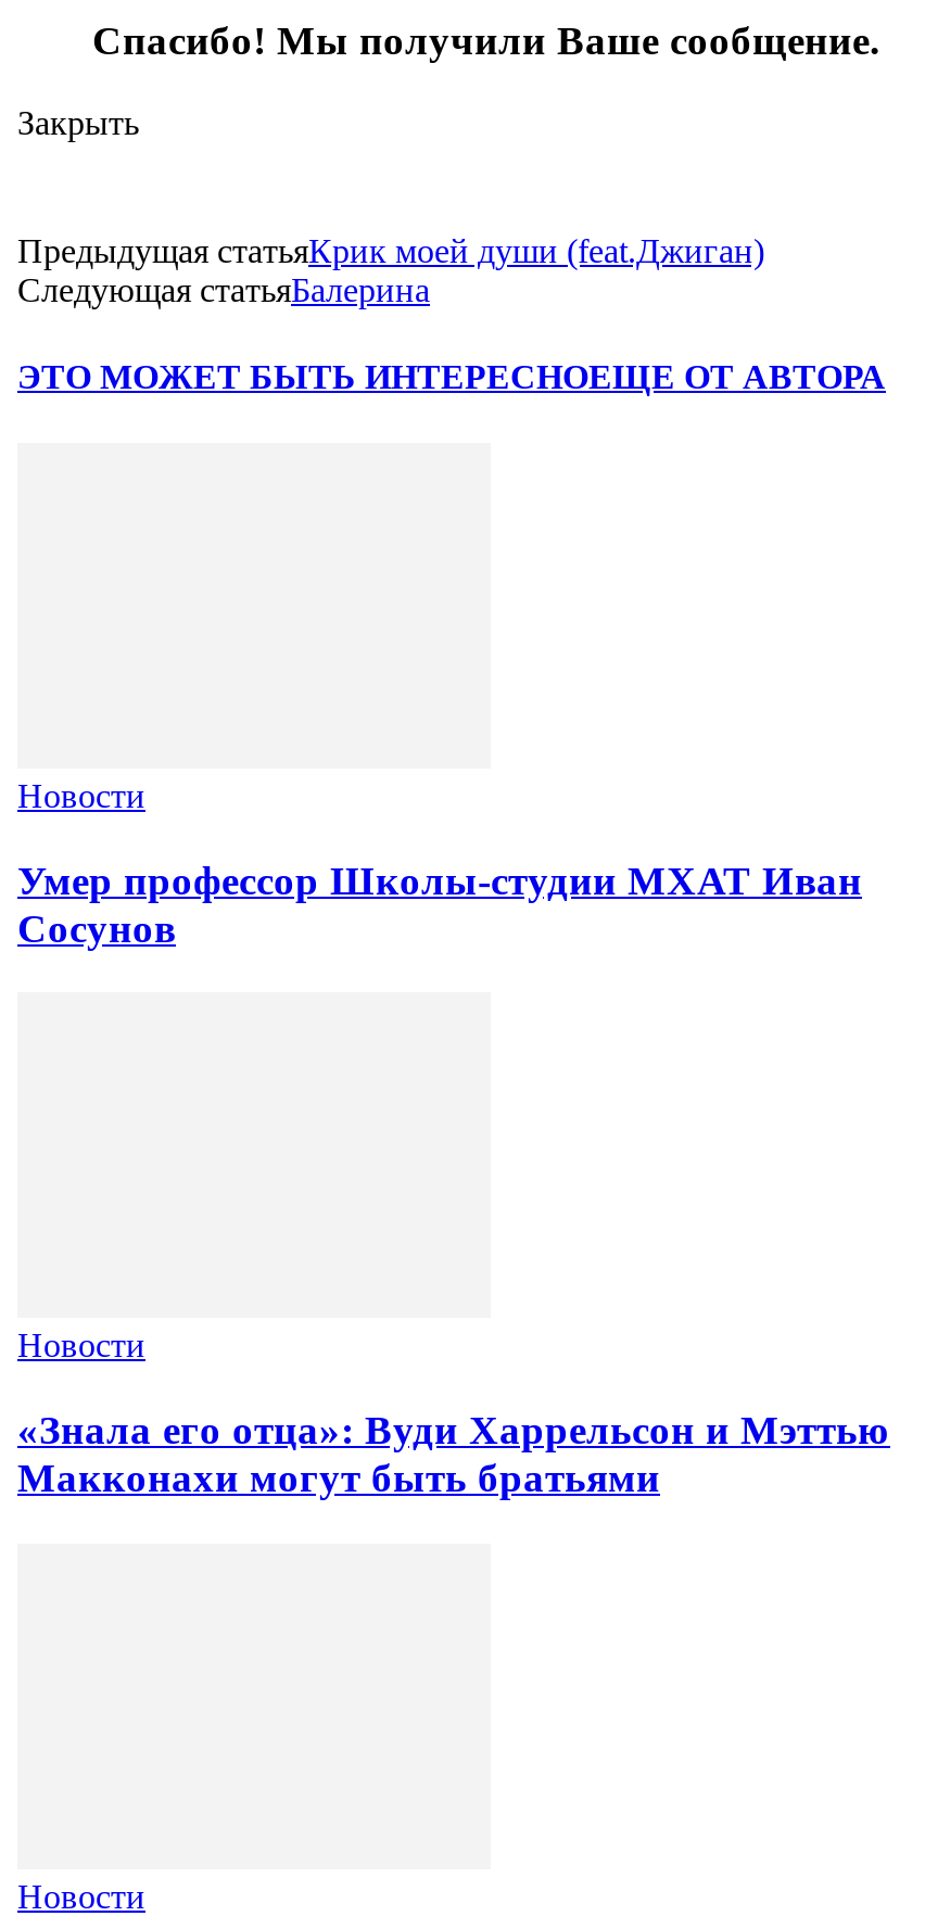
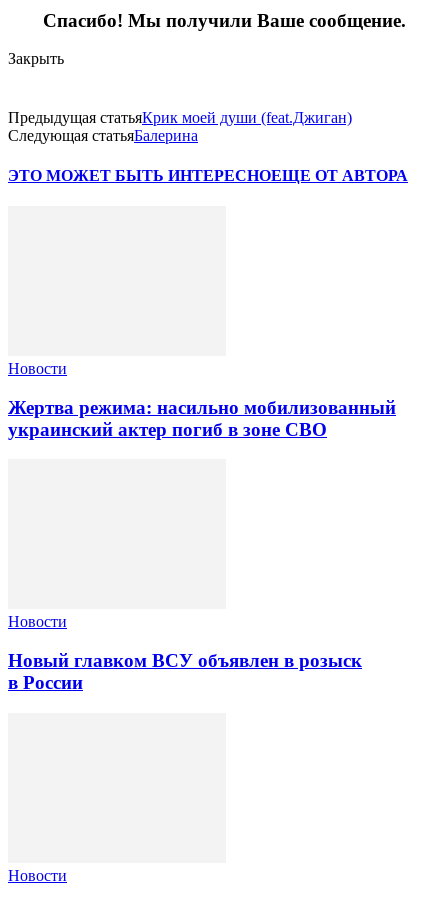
[17,856,862,950] Умер профессор Школы-студии МХАТ Иван | Сосунов -> [8,396,396,439] Жертва режима: насильно мобилизованный | украинский актер погиб в зоне СВО
[17,1407,890,1500] «Знала его отца»: Вуди Харрельсон и Мэттью | Макконахи могут быть братьями -> [8,650,362,693] Новый главком ВСУ объявлен в розыск | в России

